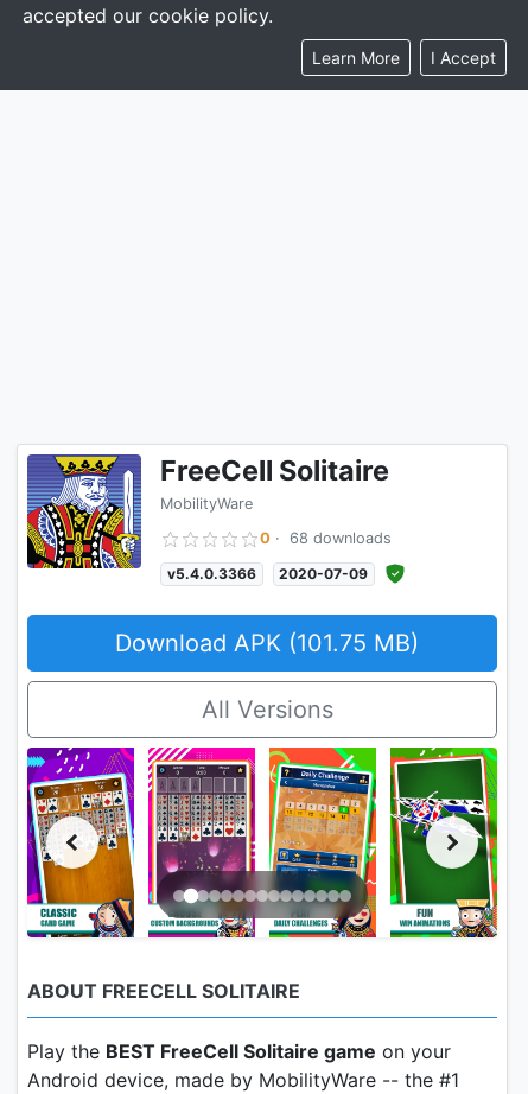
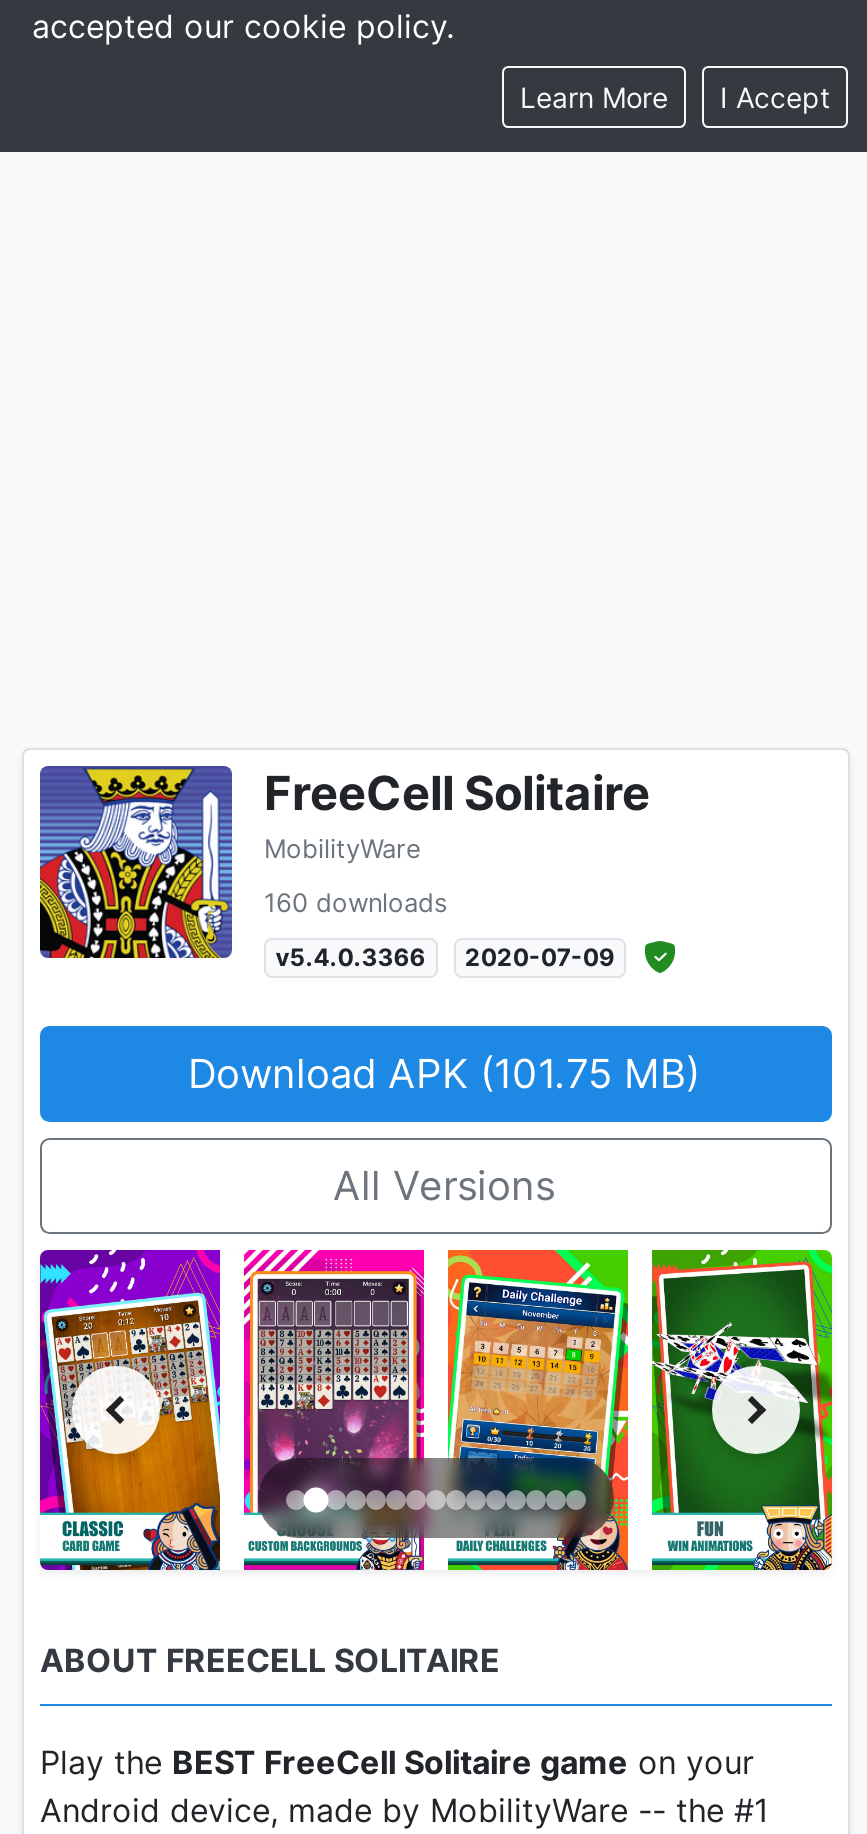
[260,529,392,547] 0 · 68 downloads -> [264,887,448,917] 160 downloads

